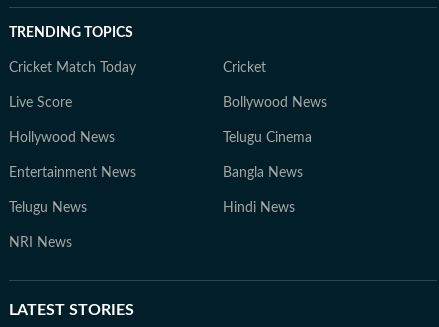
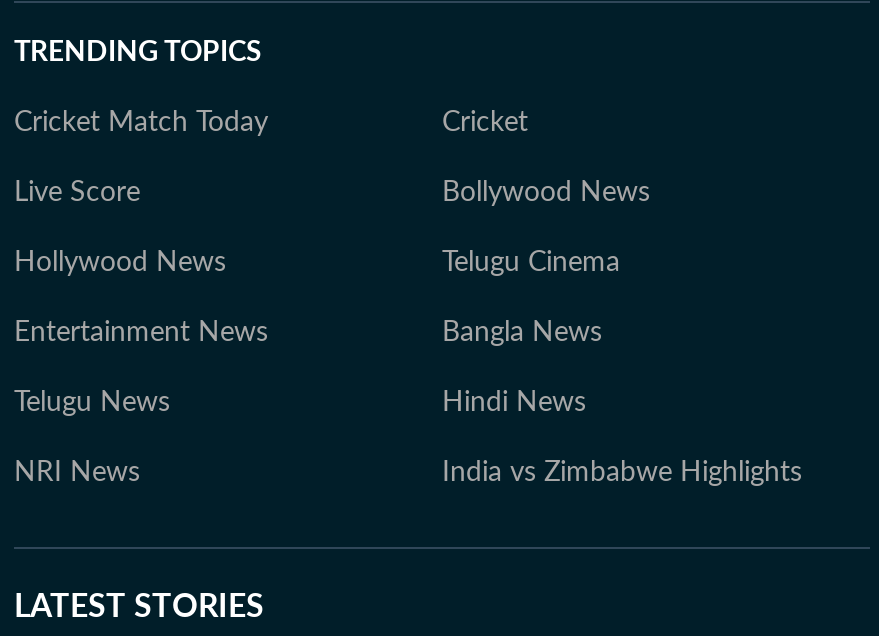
none -> [442,458,802,486] India vs Zimbabwe Highlights

